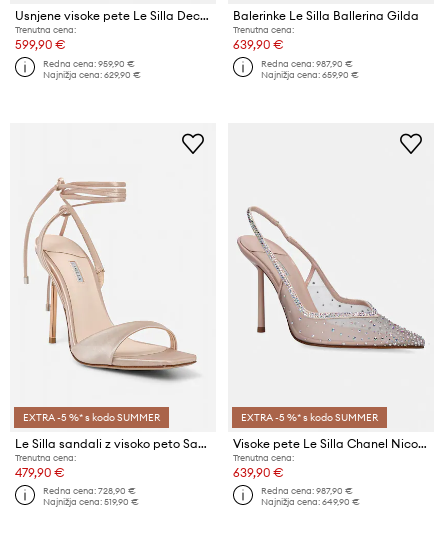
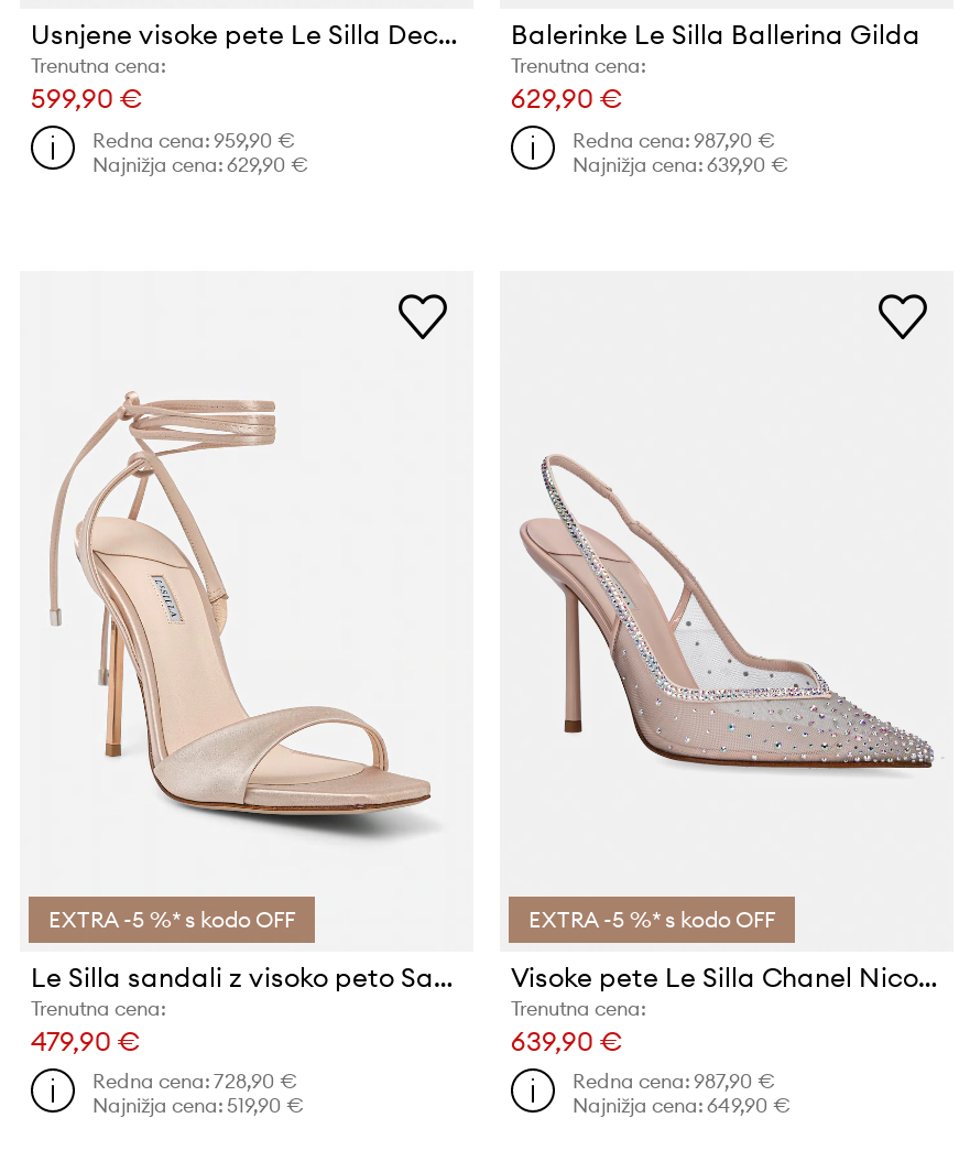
[233,37,284,52] 639,90 € -> [511,82,623,115] 629,90 €
[261,69,359,80] Najnižja cena: 659,90 € -> [573,152,788,176] Najnižja cena: 639,90 €
[23,411,160,424] EXTRA -5 %* s kodo SUMMER -> [48,905,295,933] EXTRA -5 %* s kodo OFF
[241,411,378,424] EXTRA -5 %* s kodo SUMMER -> [528,905,775,933] EXTRA -5 %* s kodo OFF

